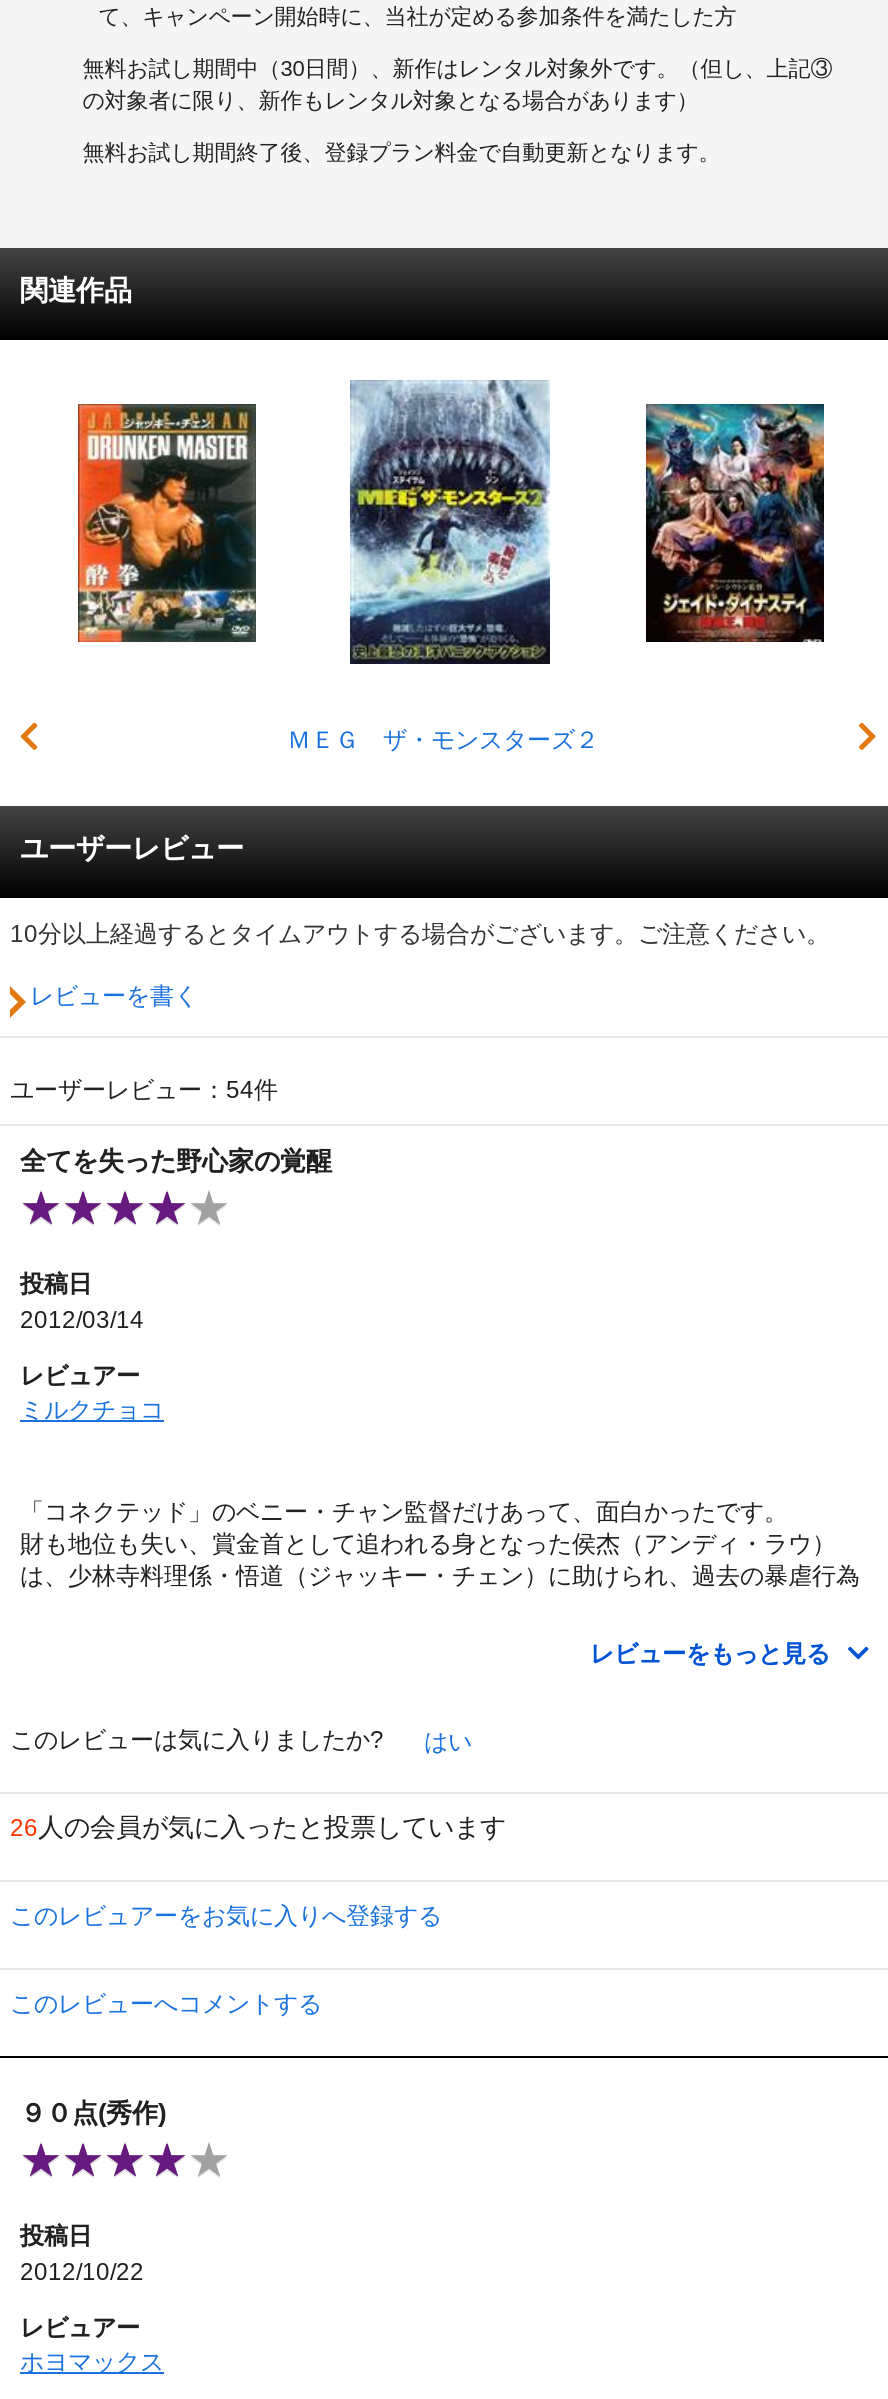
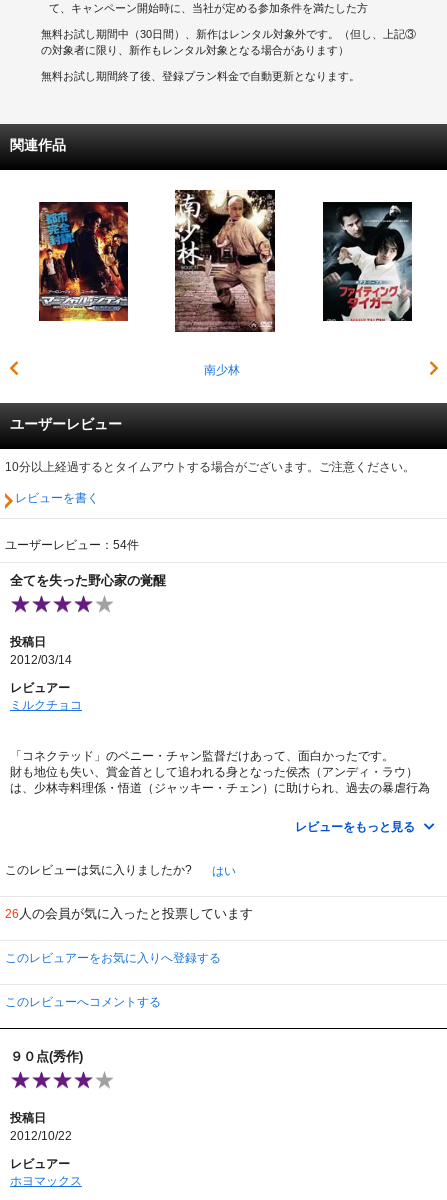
[287,380,599,753] [image] | ＭＥＧ ザ・モンスターズ２ -> [174,189,276,377] [image] | 南少林
[76,402,258,644] [image] -> [38,201,129,322] [image]
[644,402,826,644] [image] -> [322,201,413,322] [image]

